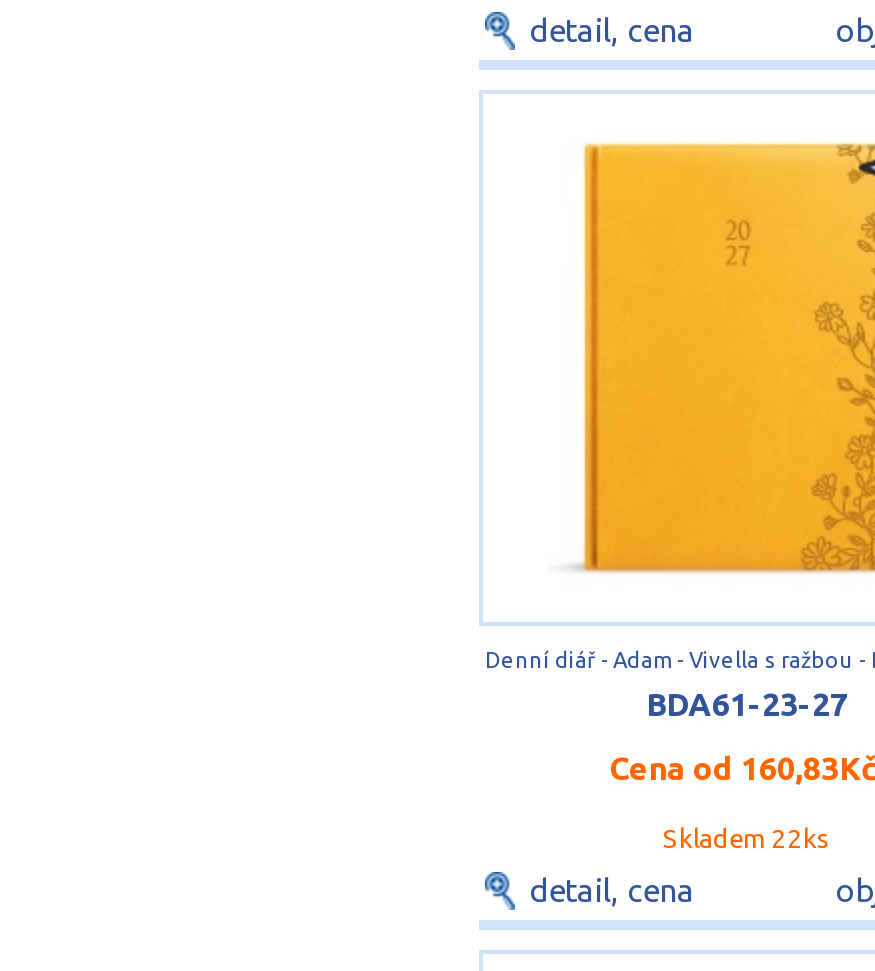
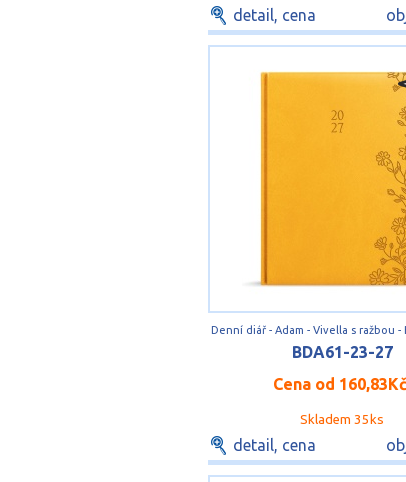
[663,824,831,854] Skladem 22ks -> [300,412,384,427] Skladem 35ks

